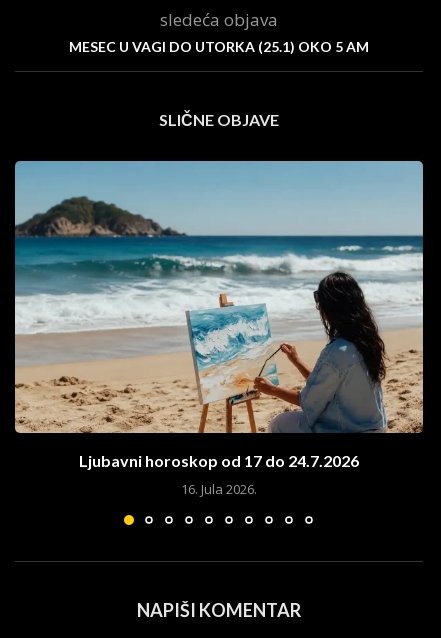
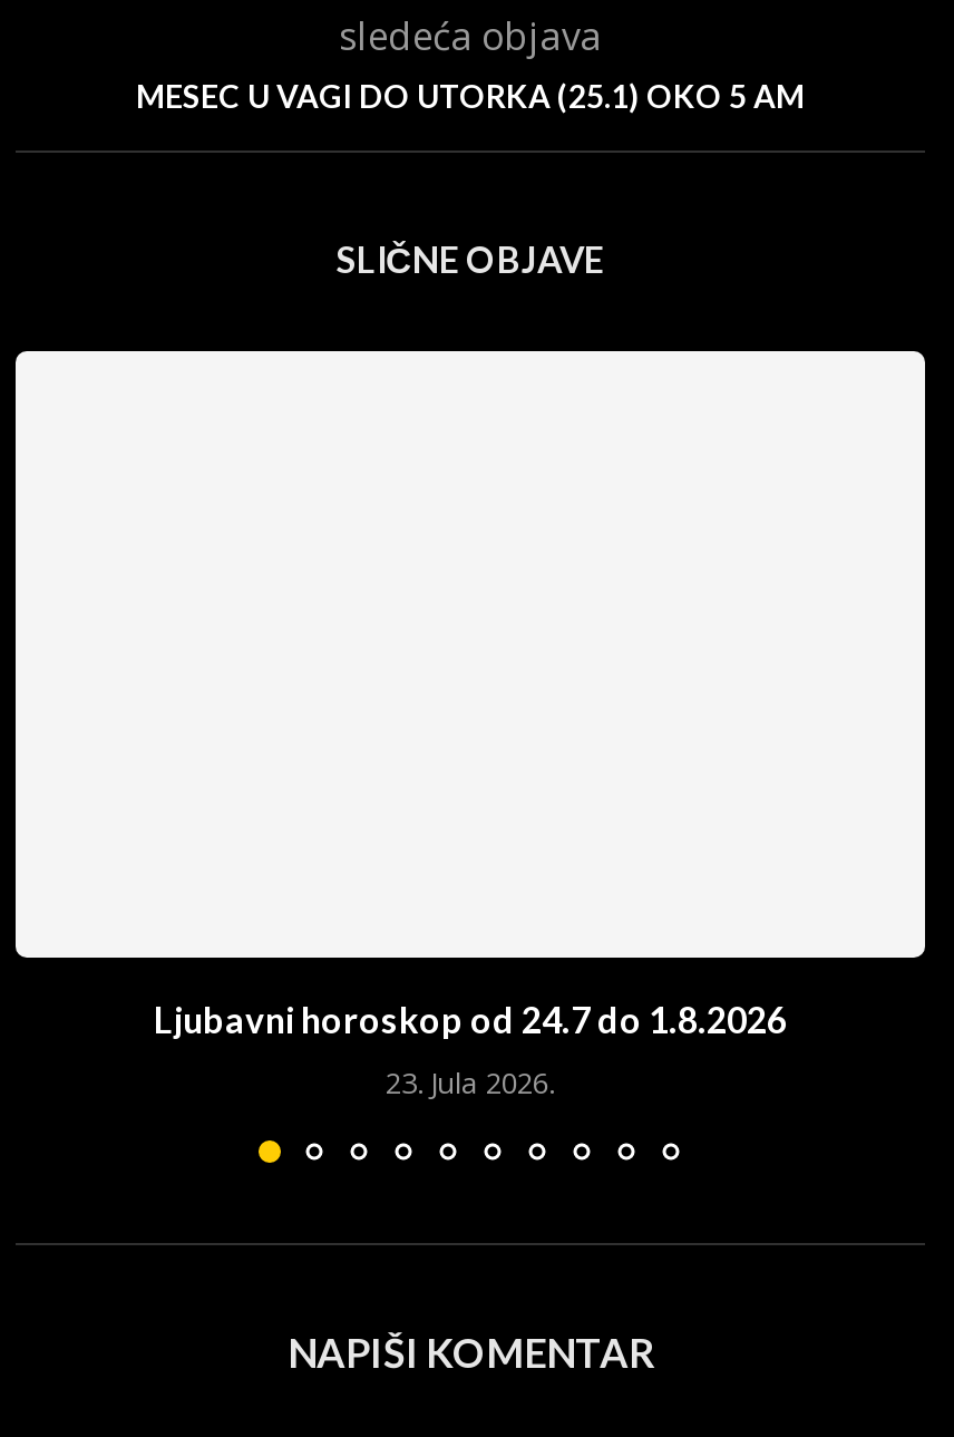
[14,160,424,434] [image] -> none
[79,451,359,470] Ljubavni horoskop od 17 do 24.7.2026 -> [154,998,787,1041] Ljubavni horoskop od 24.7 do 1.8.2026
[181,480,257,498] 16. Jula 2026. -> [386,1063,555,1103] 23. Jula 2026.

